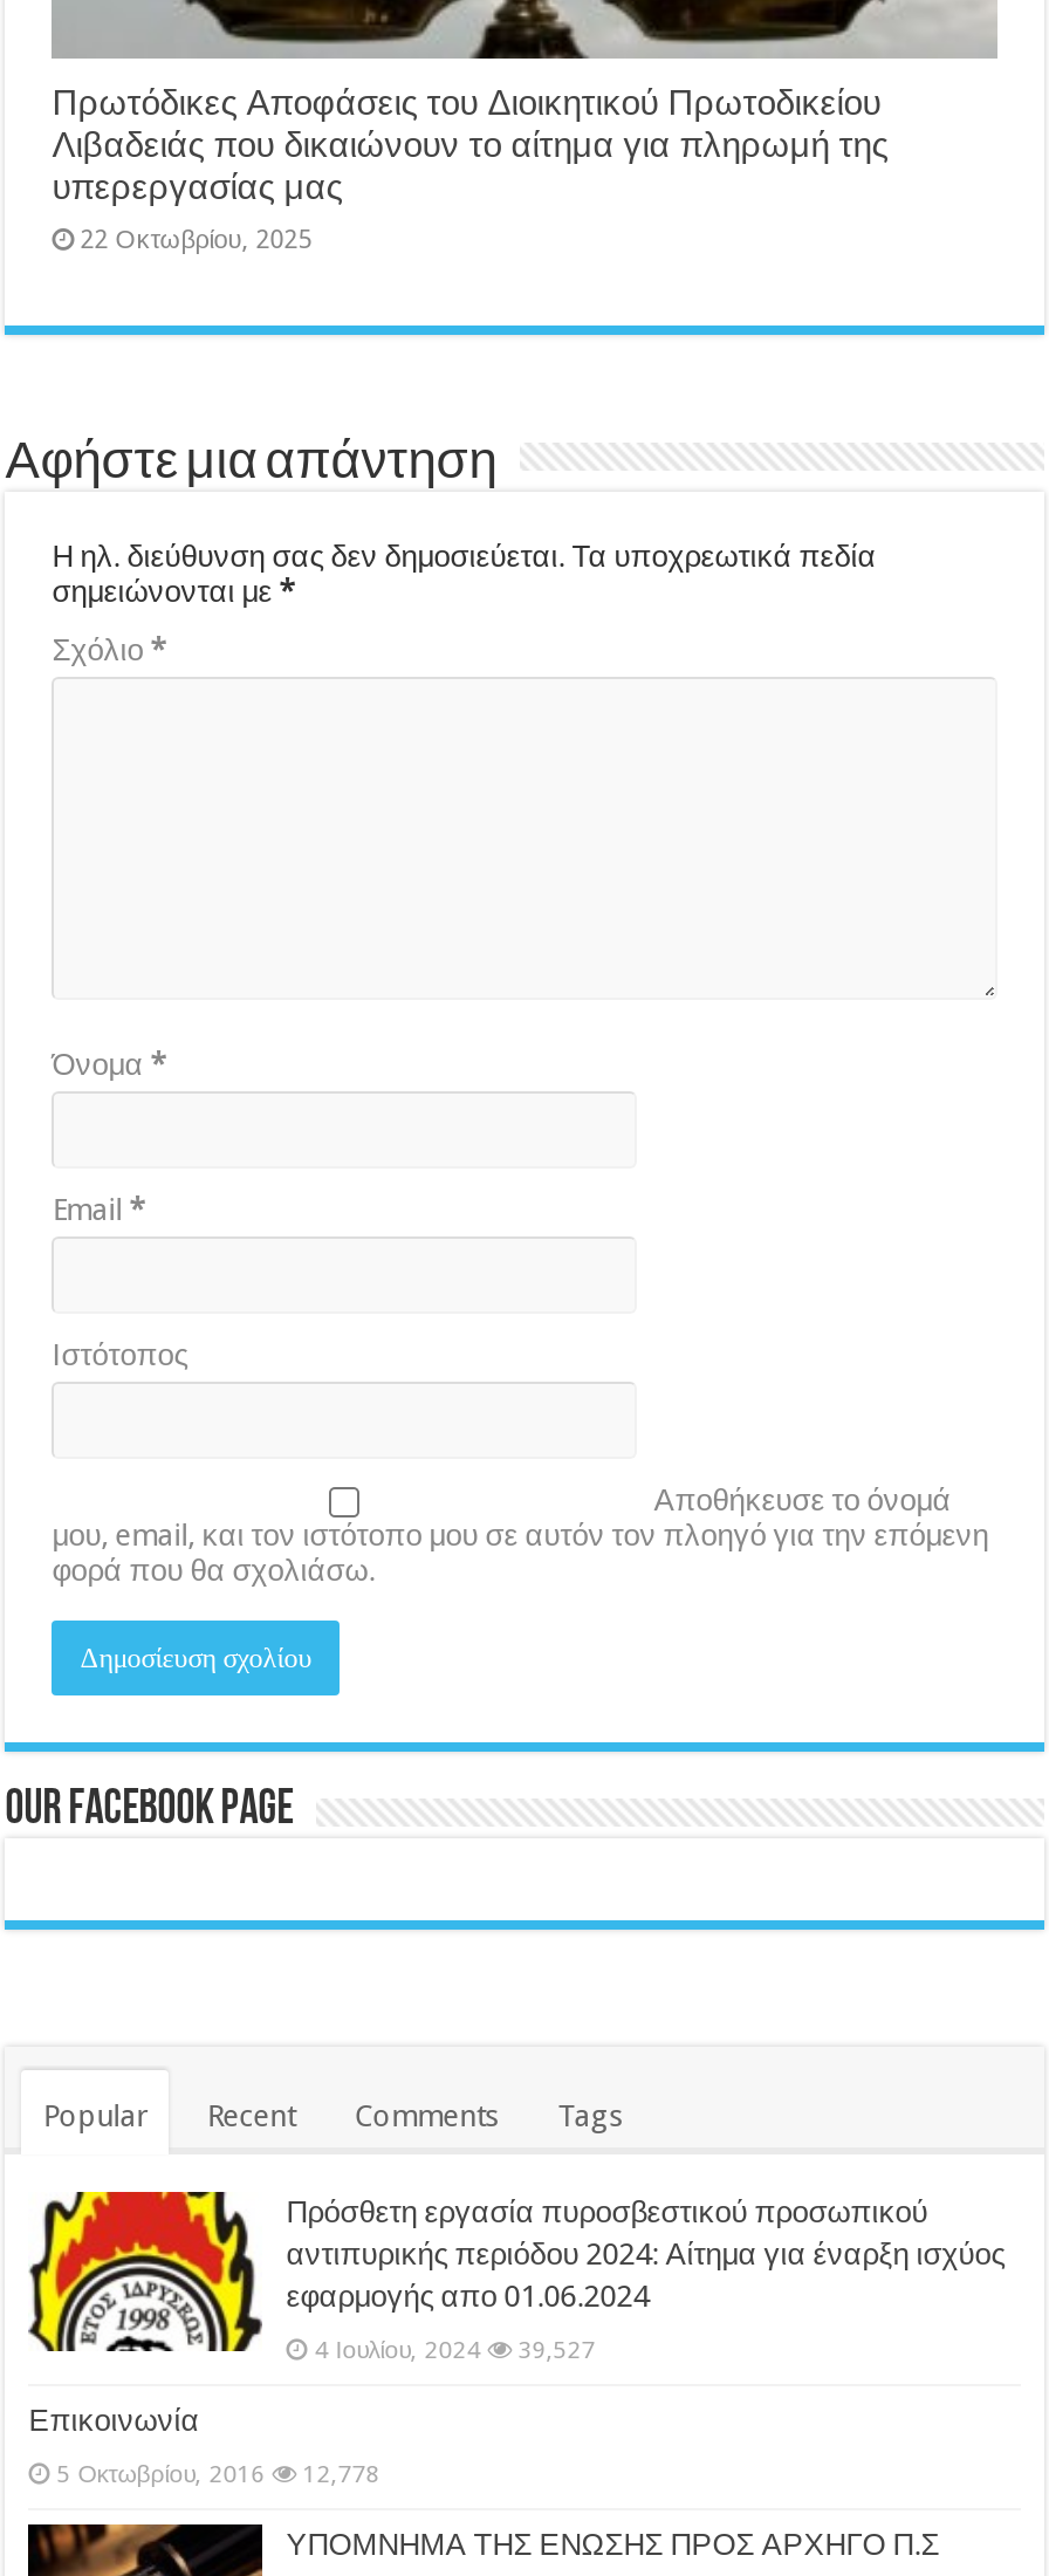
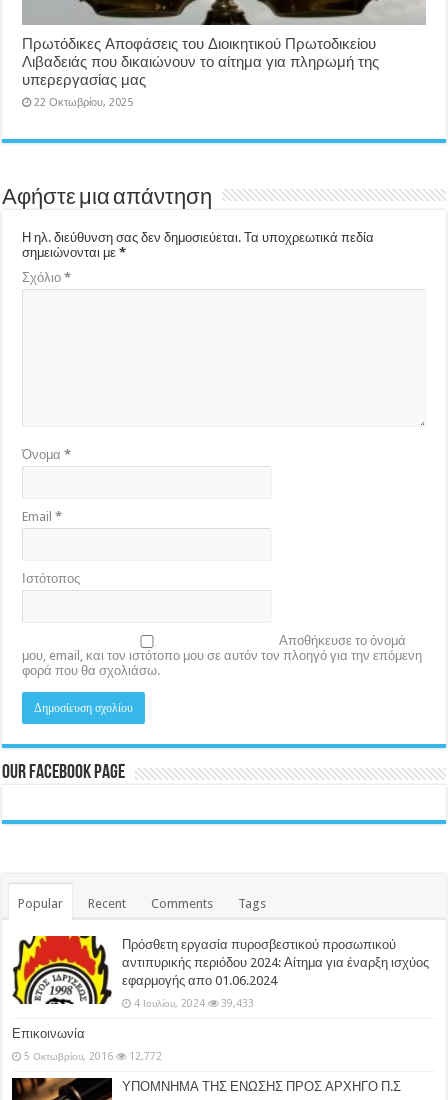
[314,2335,595,2363] 4 Ιουλίου, 2024 39,527 -> [134,997,254,1009] 4 Ιουλίου, 2024 39,433
[57,2459,380,2487] 5 Οκτωβρίου, 2016 12,778 -> [24,1050,162,1062] 5 Οκτωβρίου, 2016 12,772

